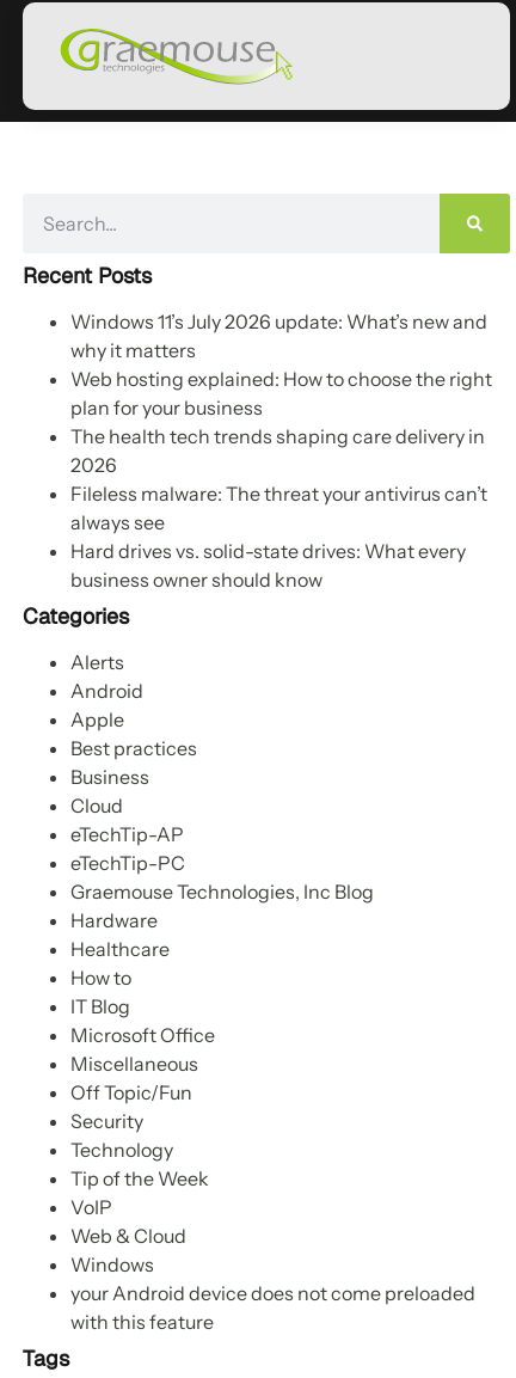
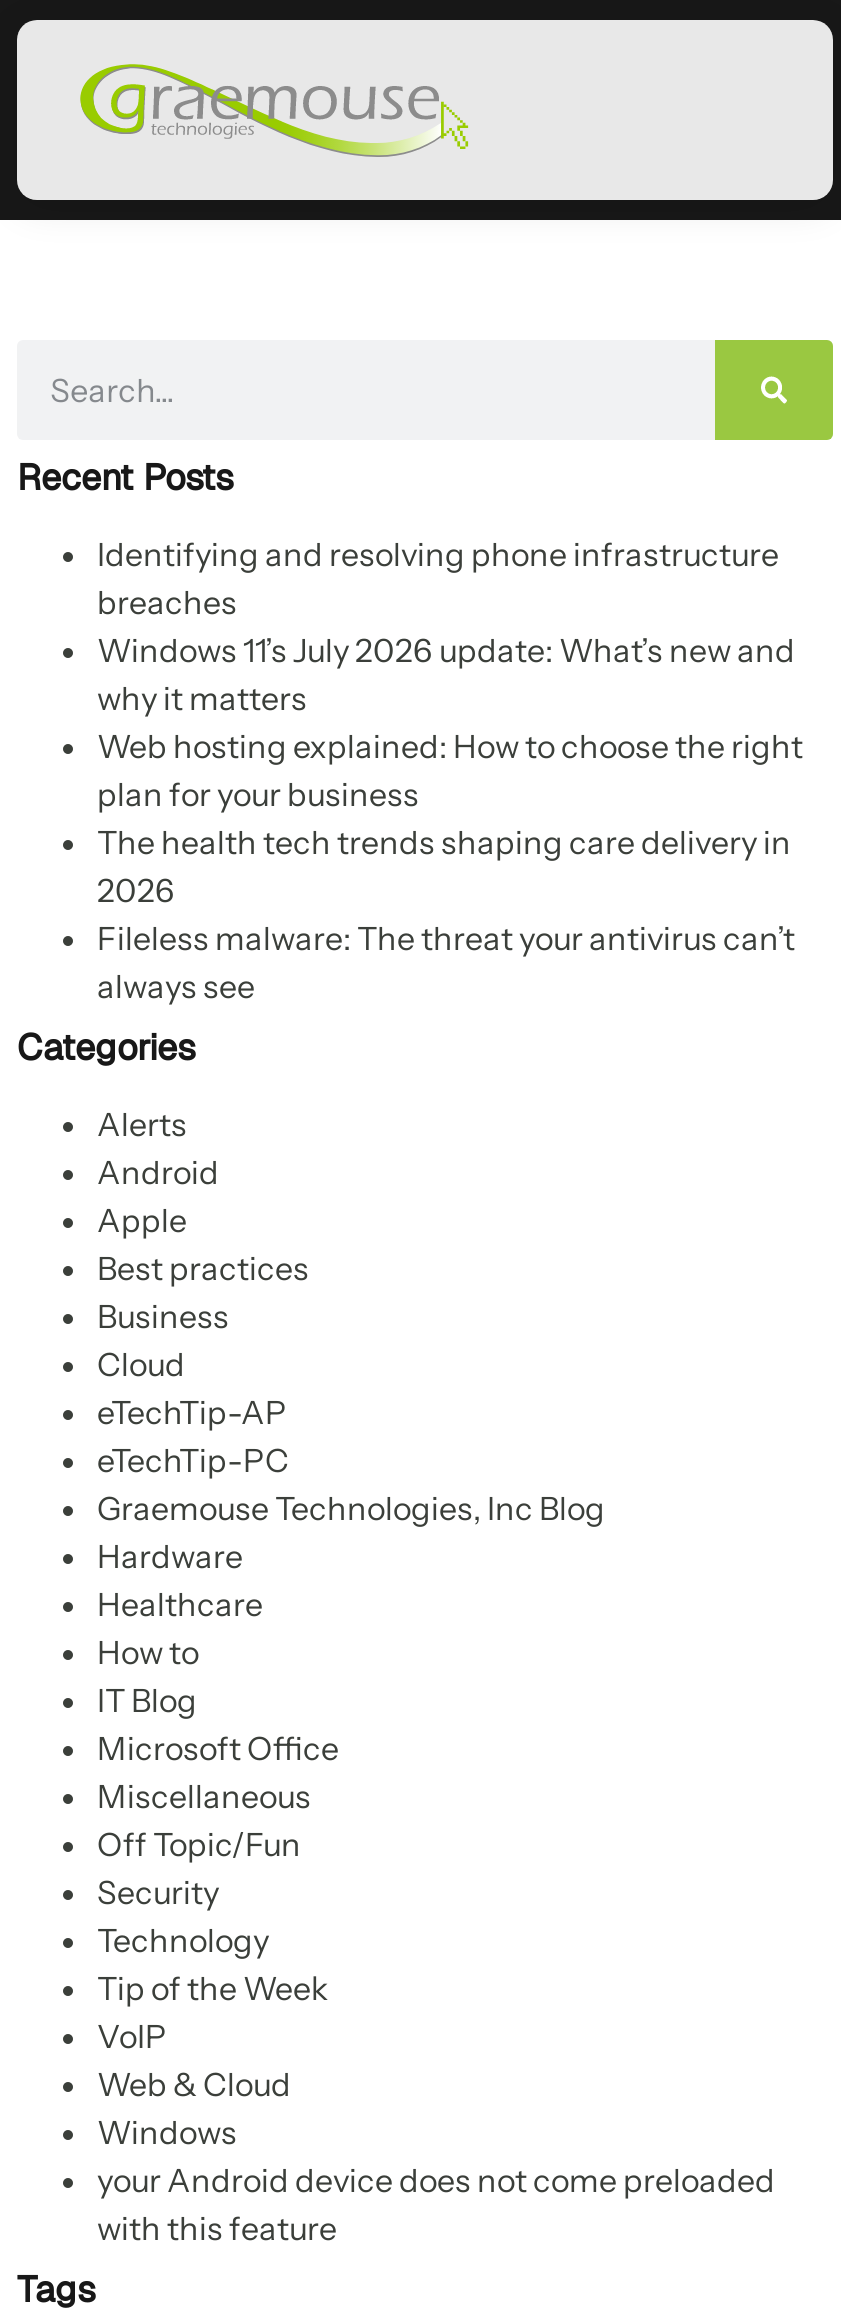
none -> [97,534,779,622] Identifying and resolving phone infrastructure | breaches
moved [70,310,492,534] -> [97,630,803,1006]: Windows 11’s July 2026 update: What’s new and | why it matters | Web hosting explained: How to choose the right | plan for your business | The health tech trends shaping care delivery in | 2026 | Fileless malware: The threat your antivirus can’t | always see
[70,539,466,592] Hard drives vs. solid-state drives: What every | business owner should know -> none

